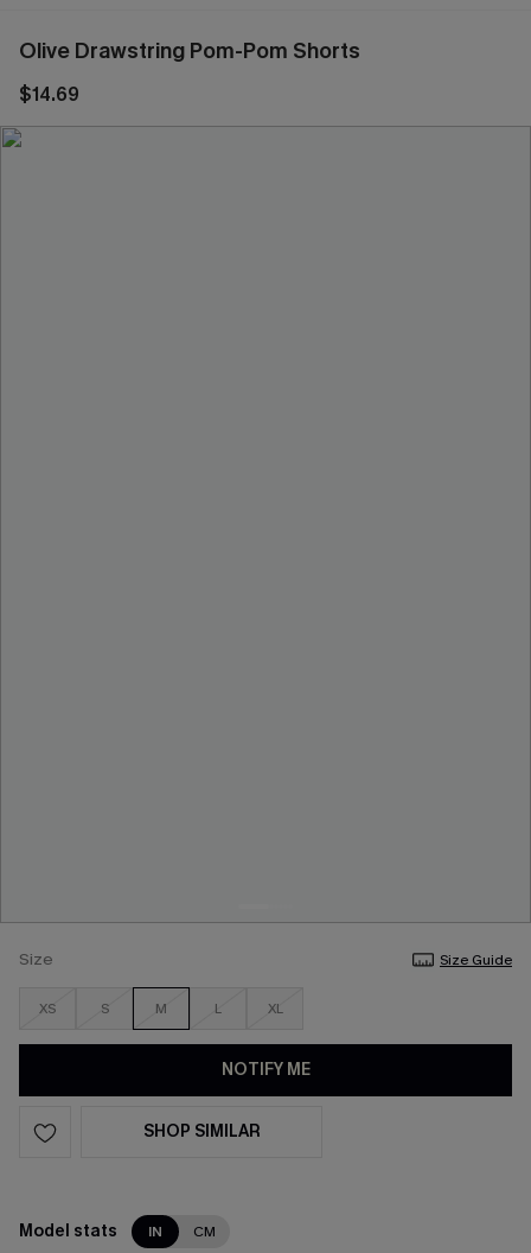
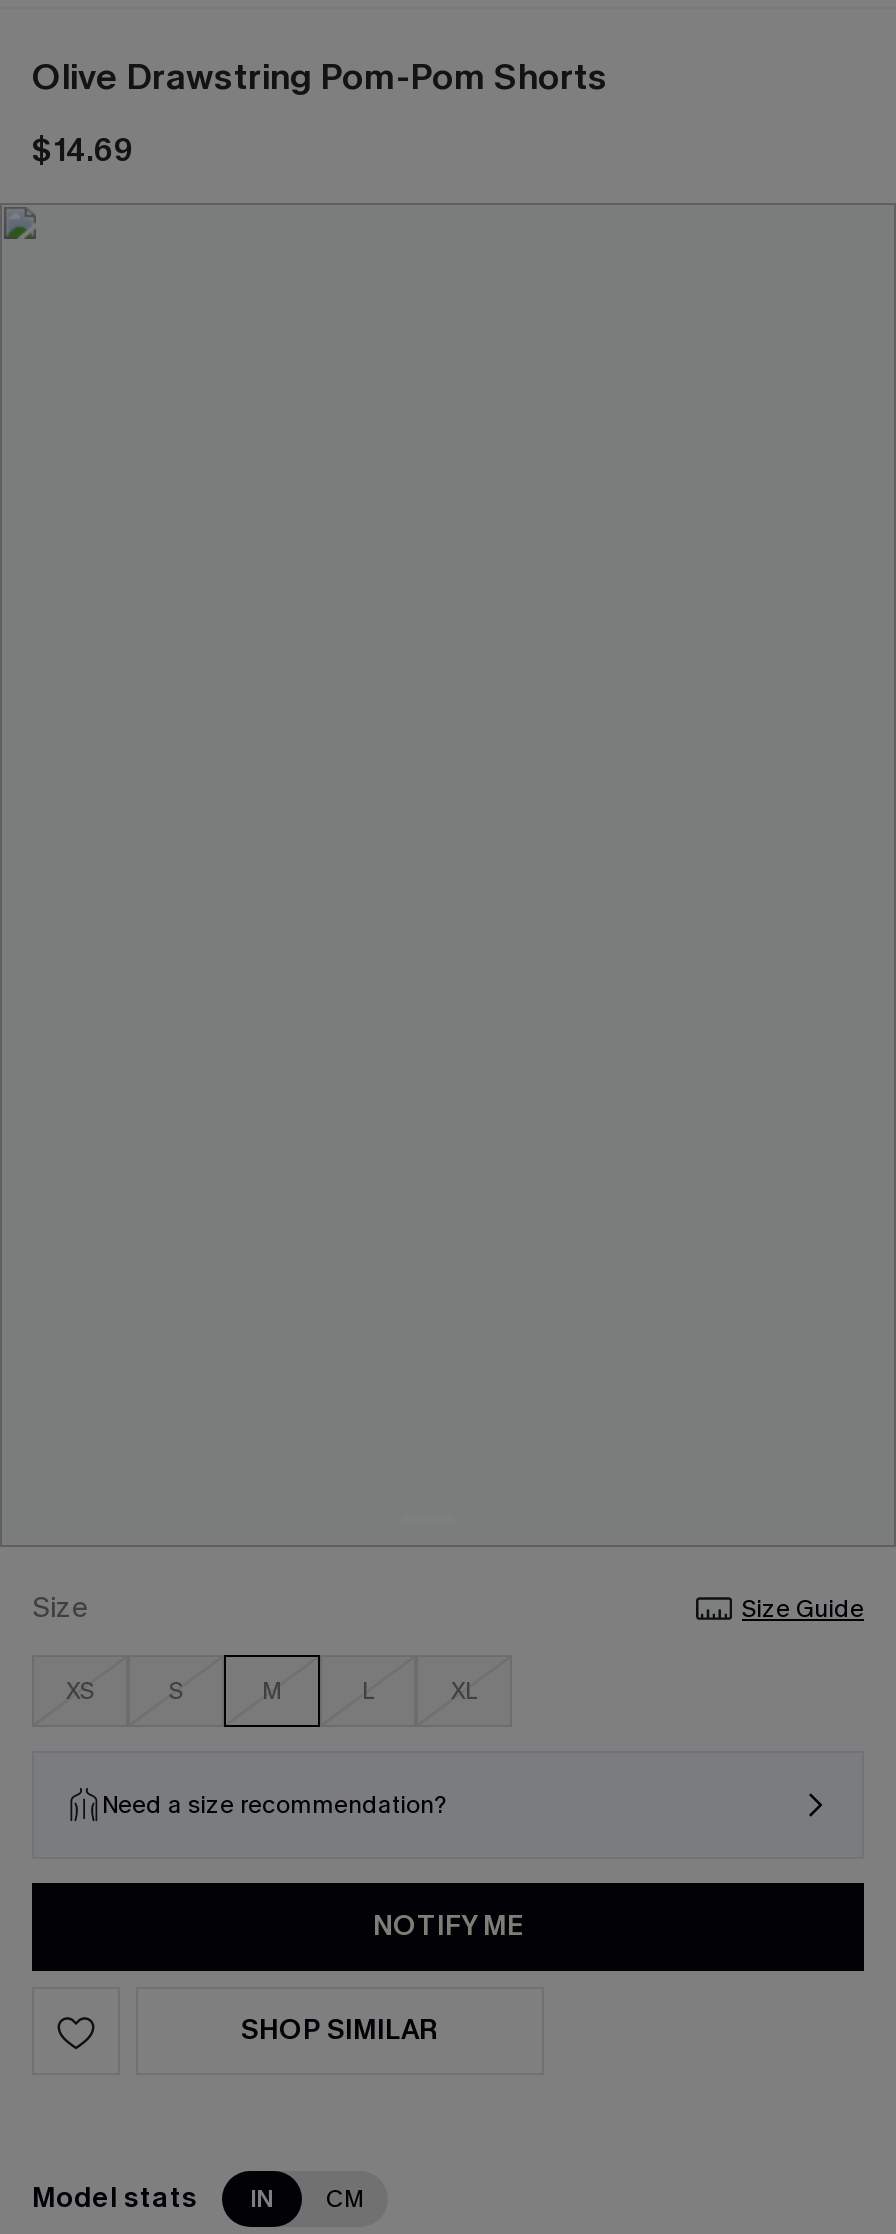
none -> [102,1789,444,1821] Need a size recommendation?

